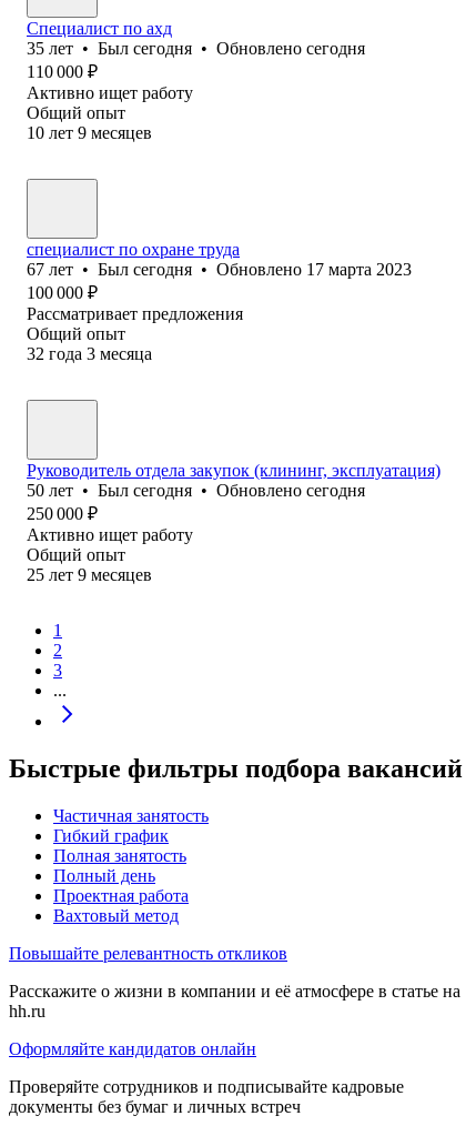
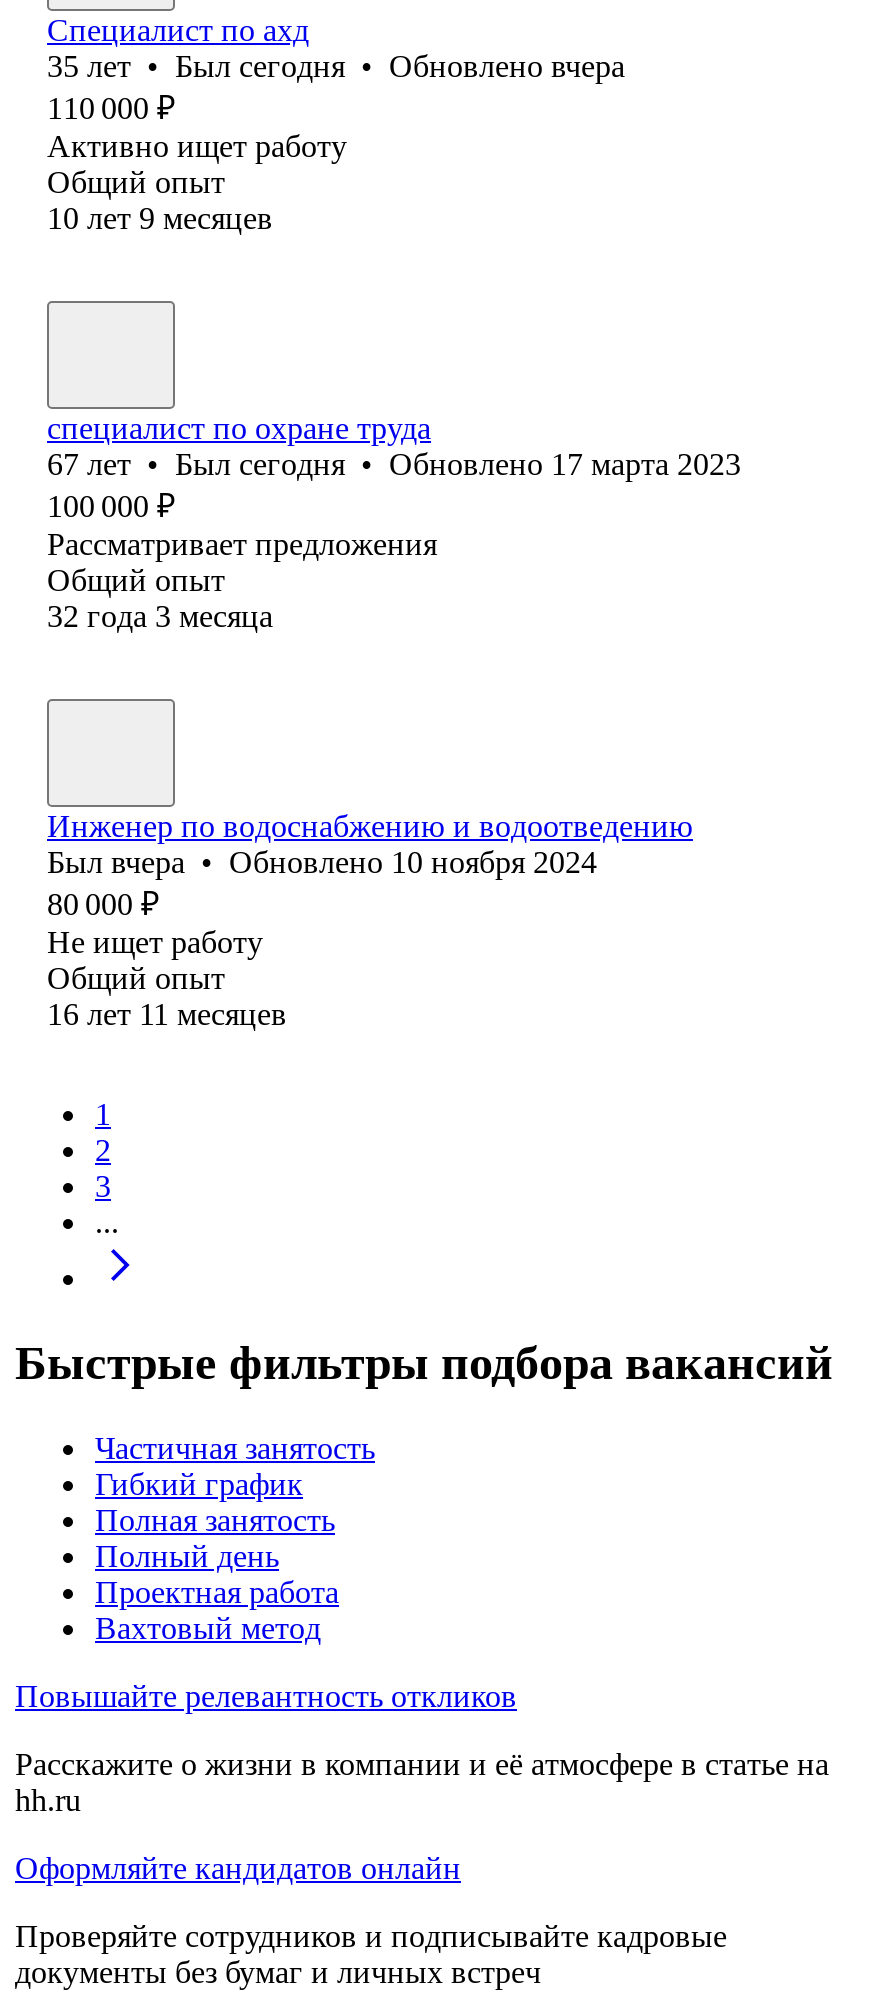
[27,39,365,58] 35 лет • Был сегодня • Обновлено сегодня -> [47,49,625,83] 35 лет • Был сегодня • Обновлено вчера
[27,461,440,544] Руководитель отдела закупок (клининг, эксплуатация) | 50 лет • Был сегодня • Обновлено сегодня | 250 000 ₽ | Активно ищет работу -> [47,809,693,959] Инженер по водоснабжению и водоотведению | Был вчера • Обновлено 10 ноября 2024 | 80 000 ₽ | Не ищет работу
[27,565,152,584] 25 лет 9 месяцев -> [47,997,287,1031] 16 лет 11 месяцев

